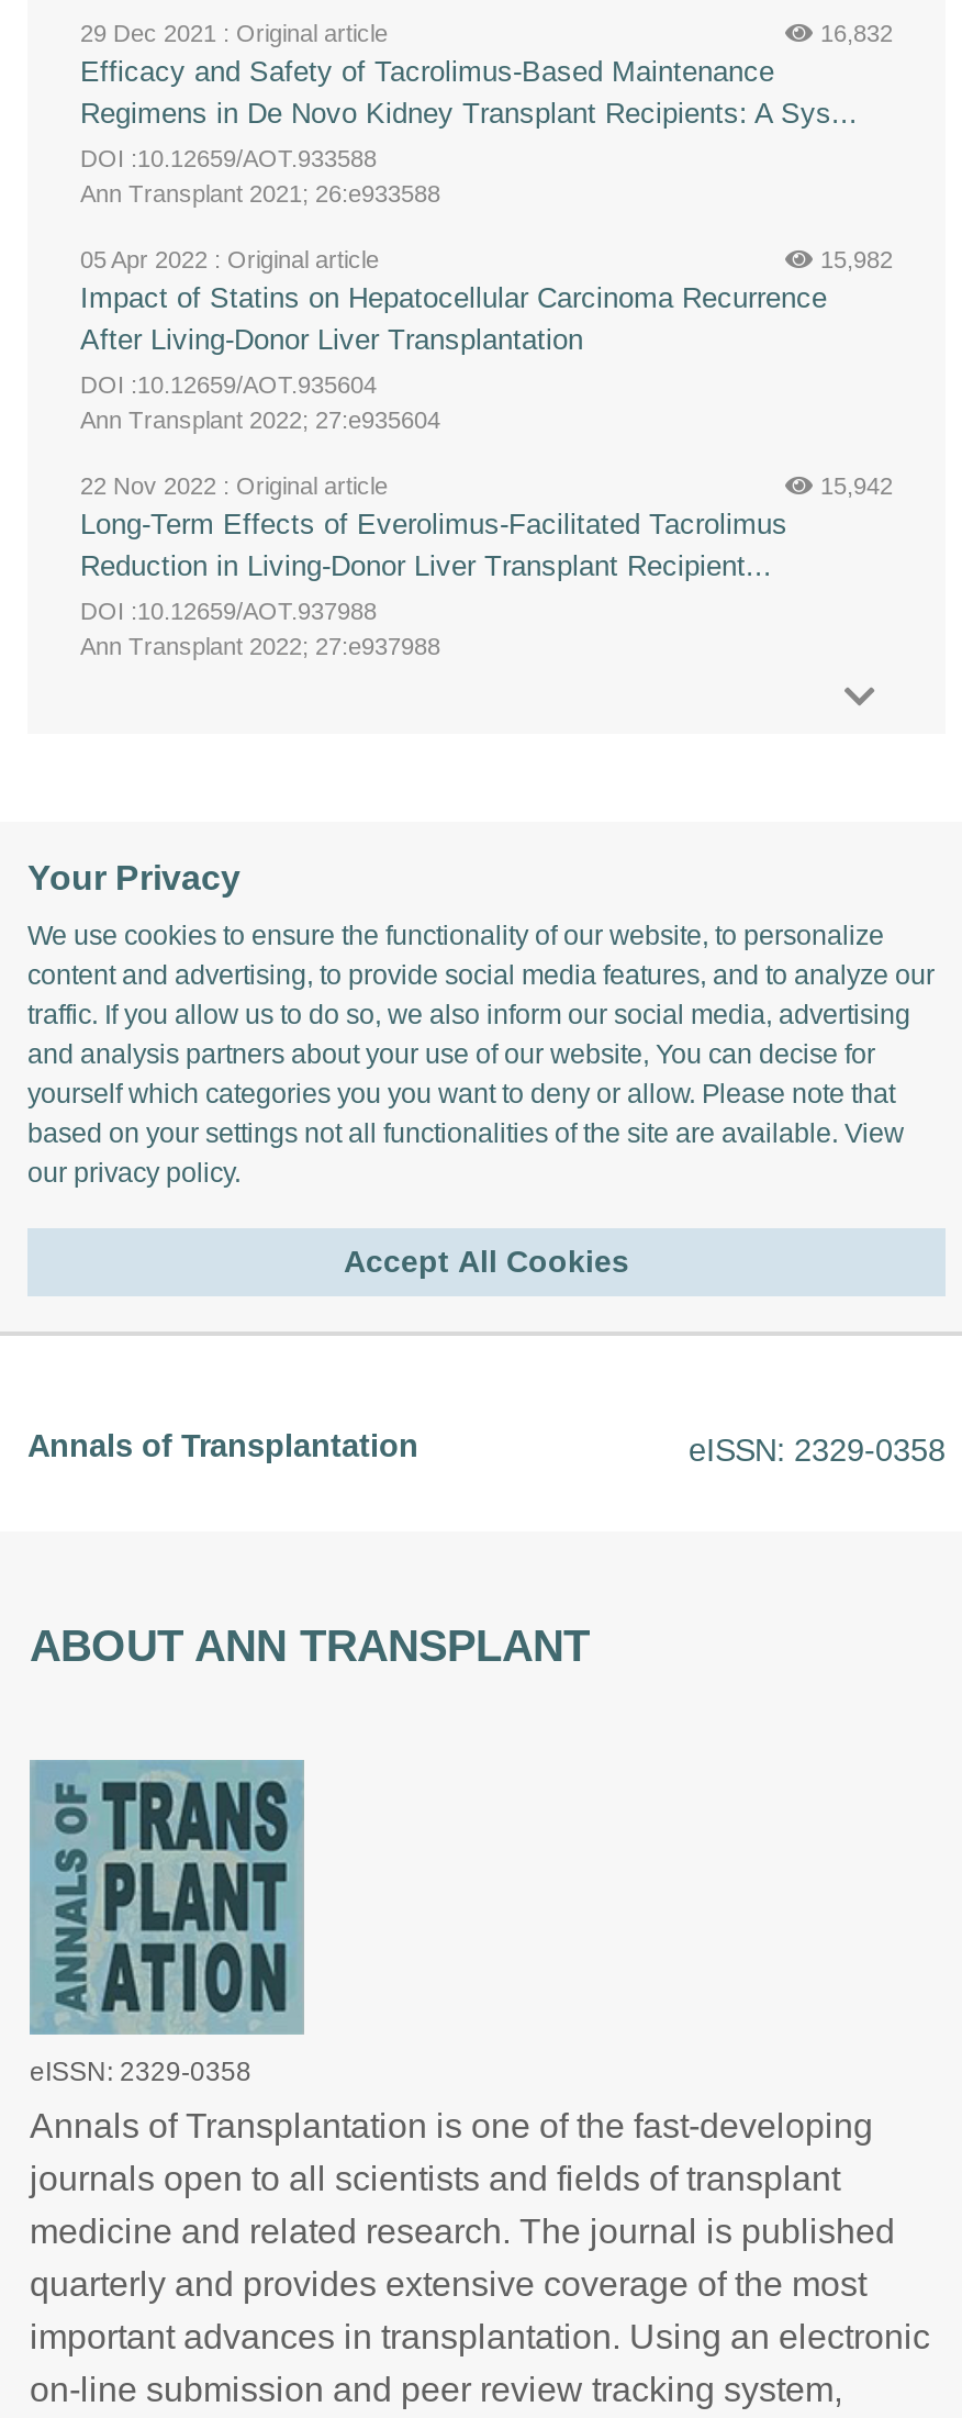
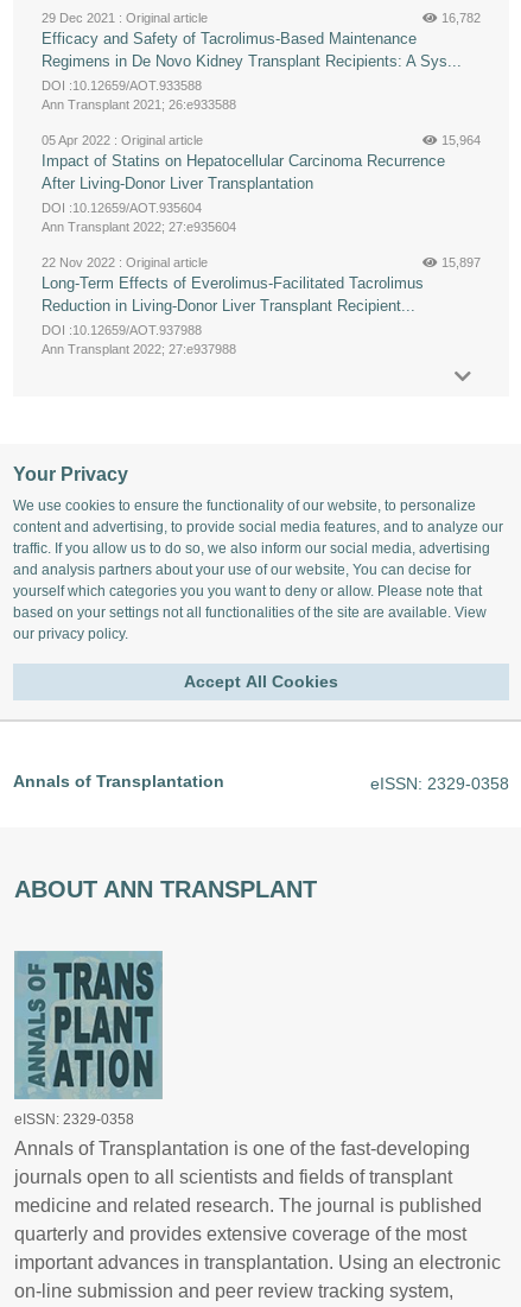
[814,20,893,47] 16,832 -> [438,11,481,25] 16,782
[814,247,893,273] 15,982 -> [438,133,481,147] 15,964
[814,473,893,499] 15,942 -> [438,255,481,270] 15,897

